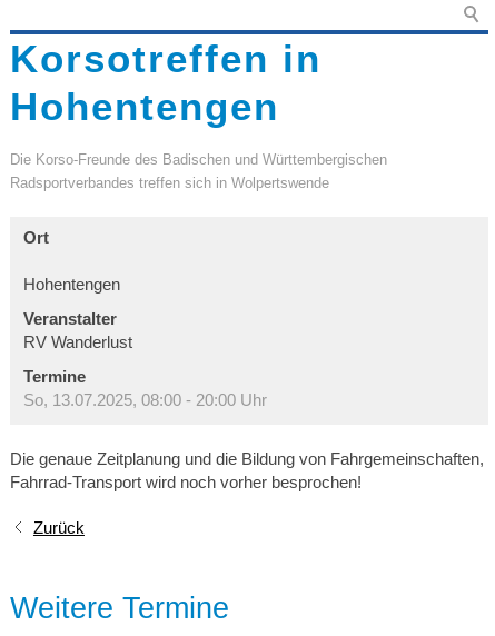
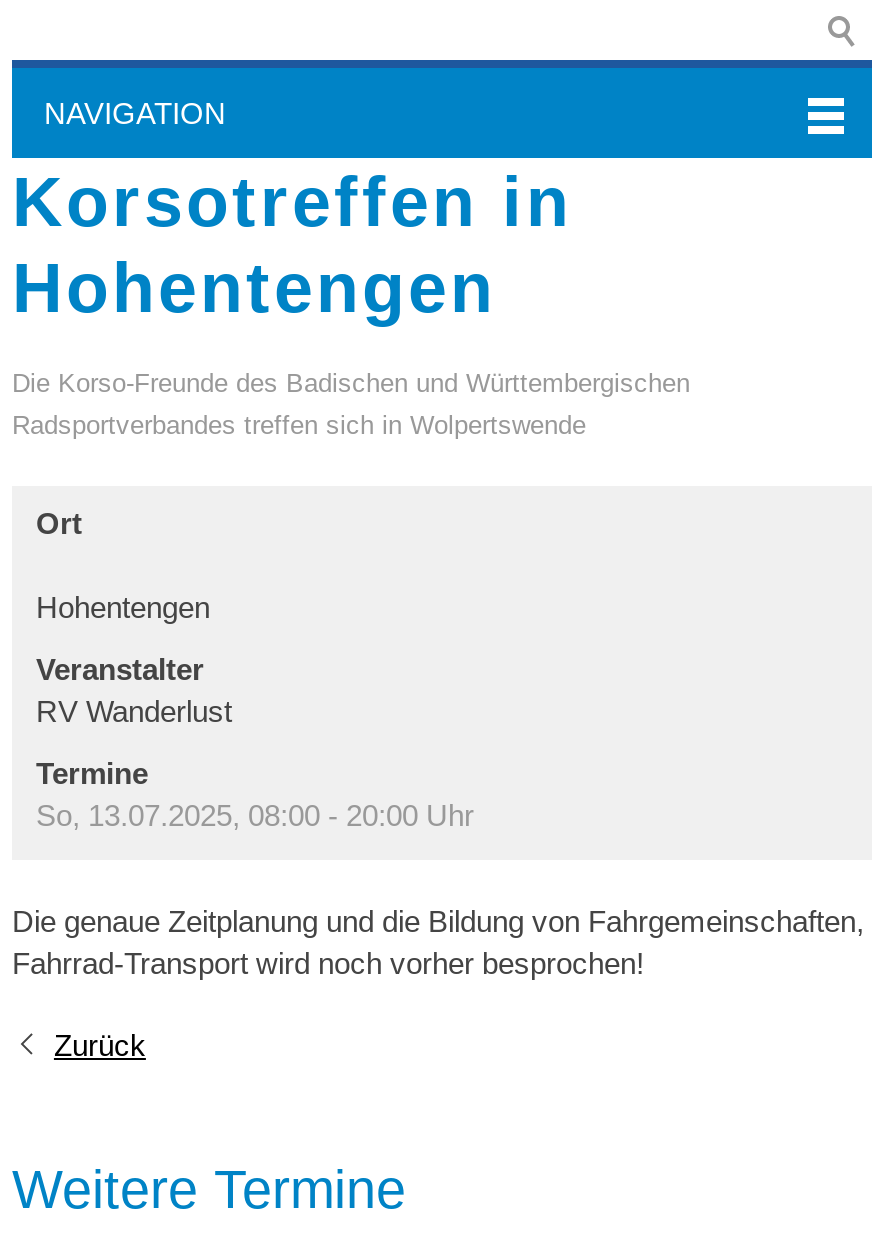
none -> [44,96,226,130] NAVIGATION

